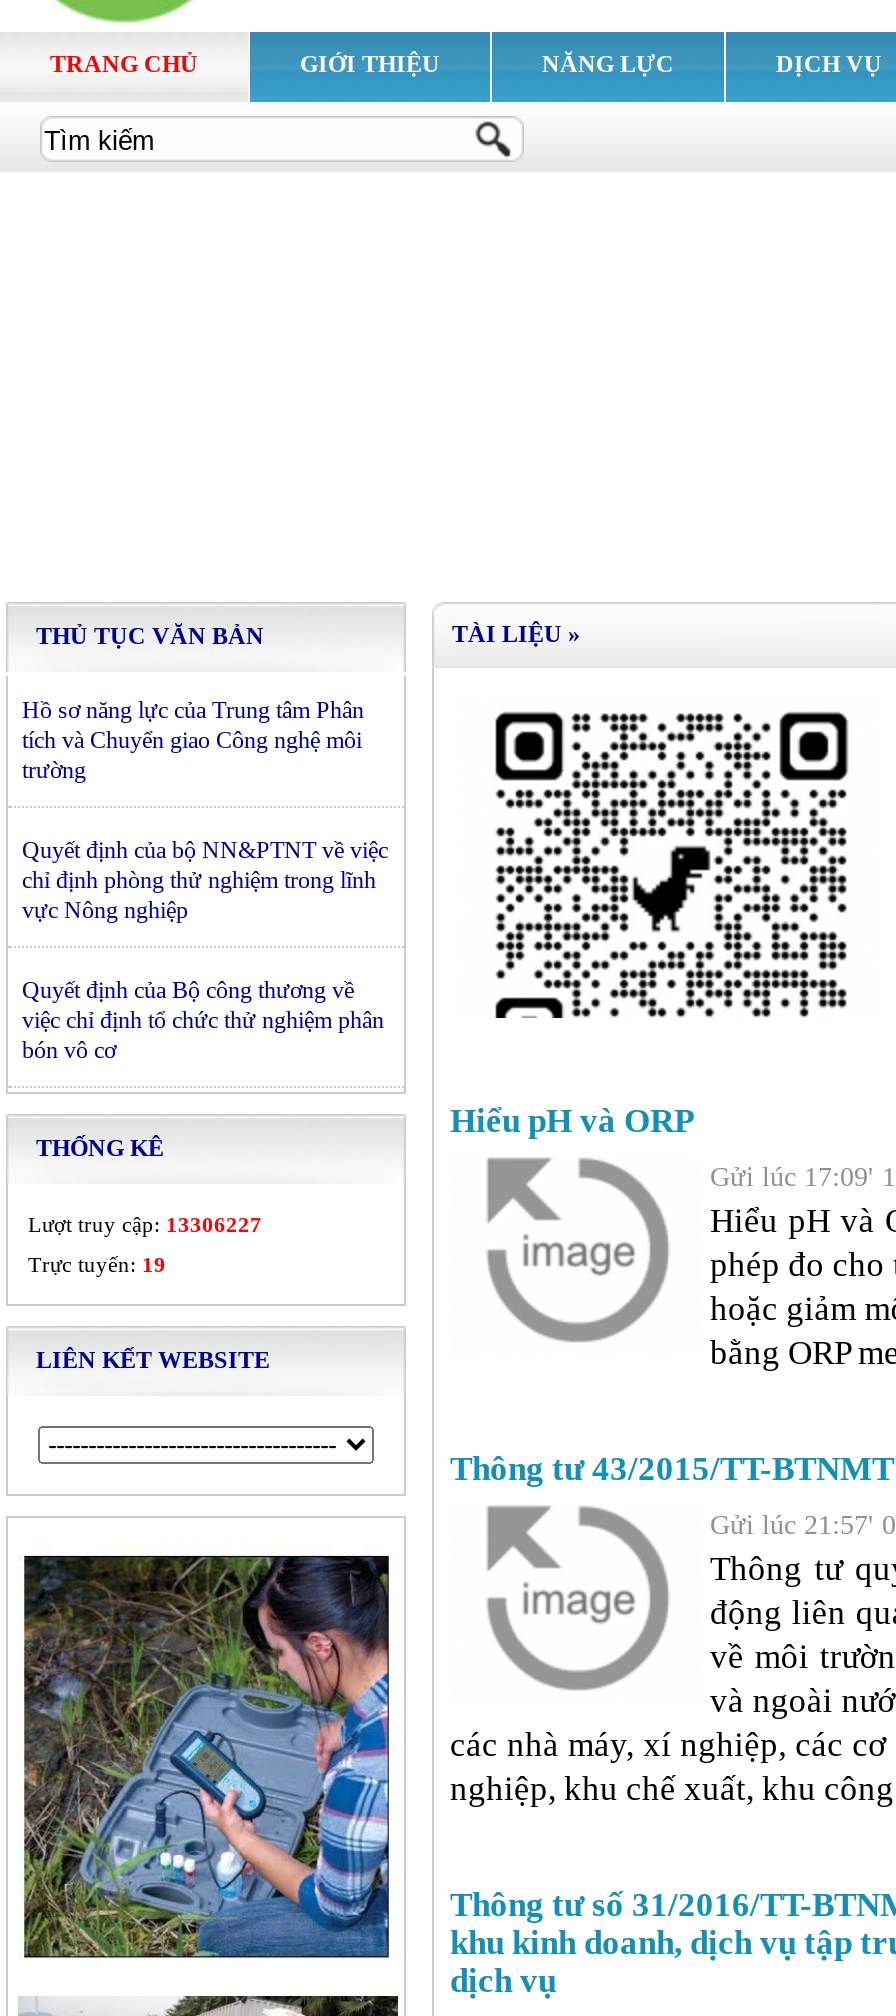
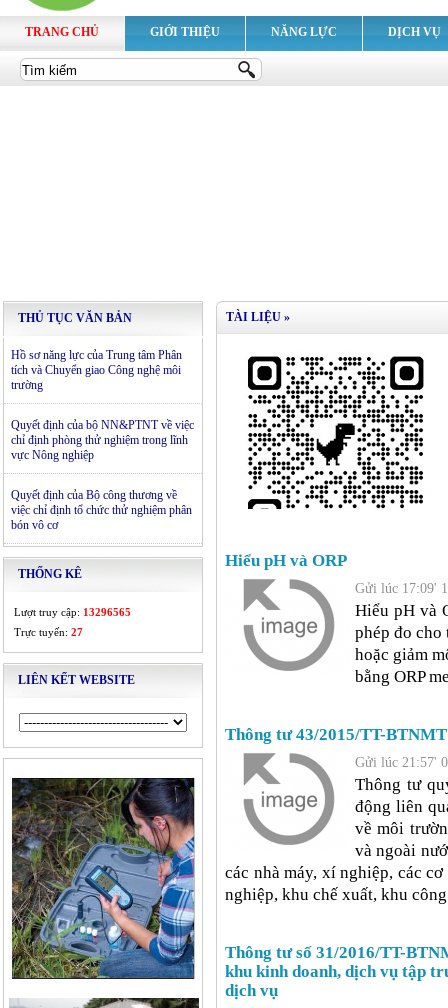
[28,1212,262,1236] Lượt truy cập: 13306227 -> [14,606,131,618] Lượt truy cập: 13296565
[28,1252,166,1276] Trực tuyến: 19 -> [14,626,83,638] Trực tuyến: 27

